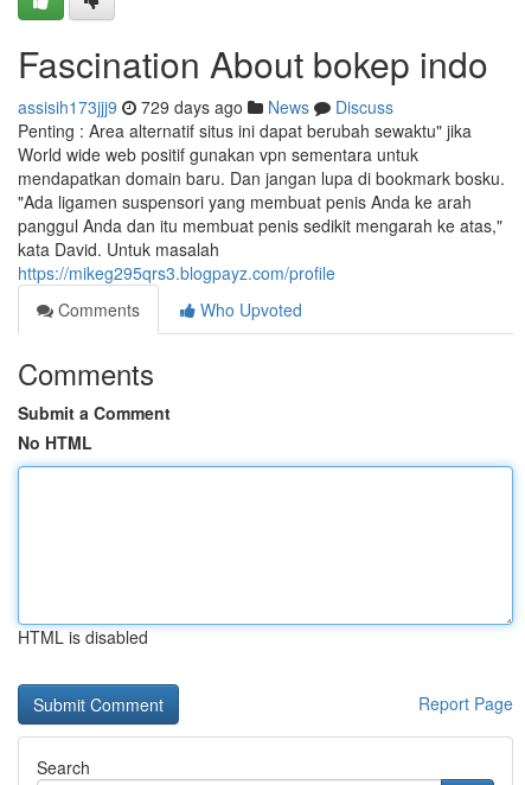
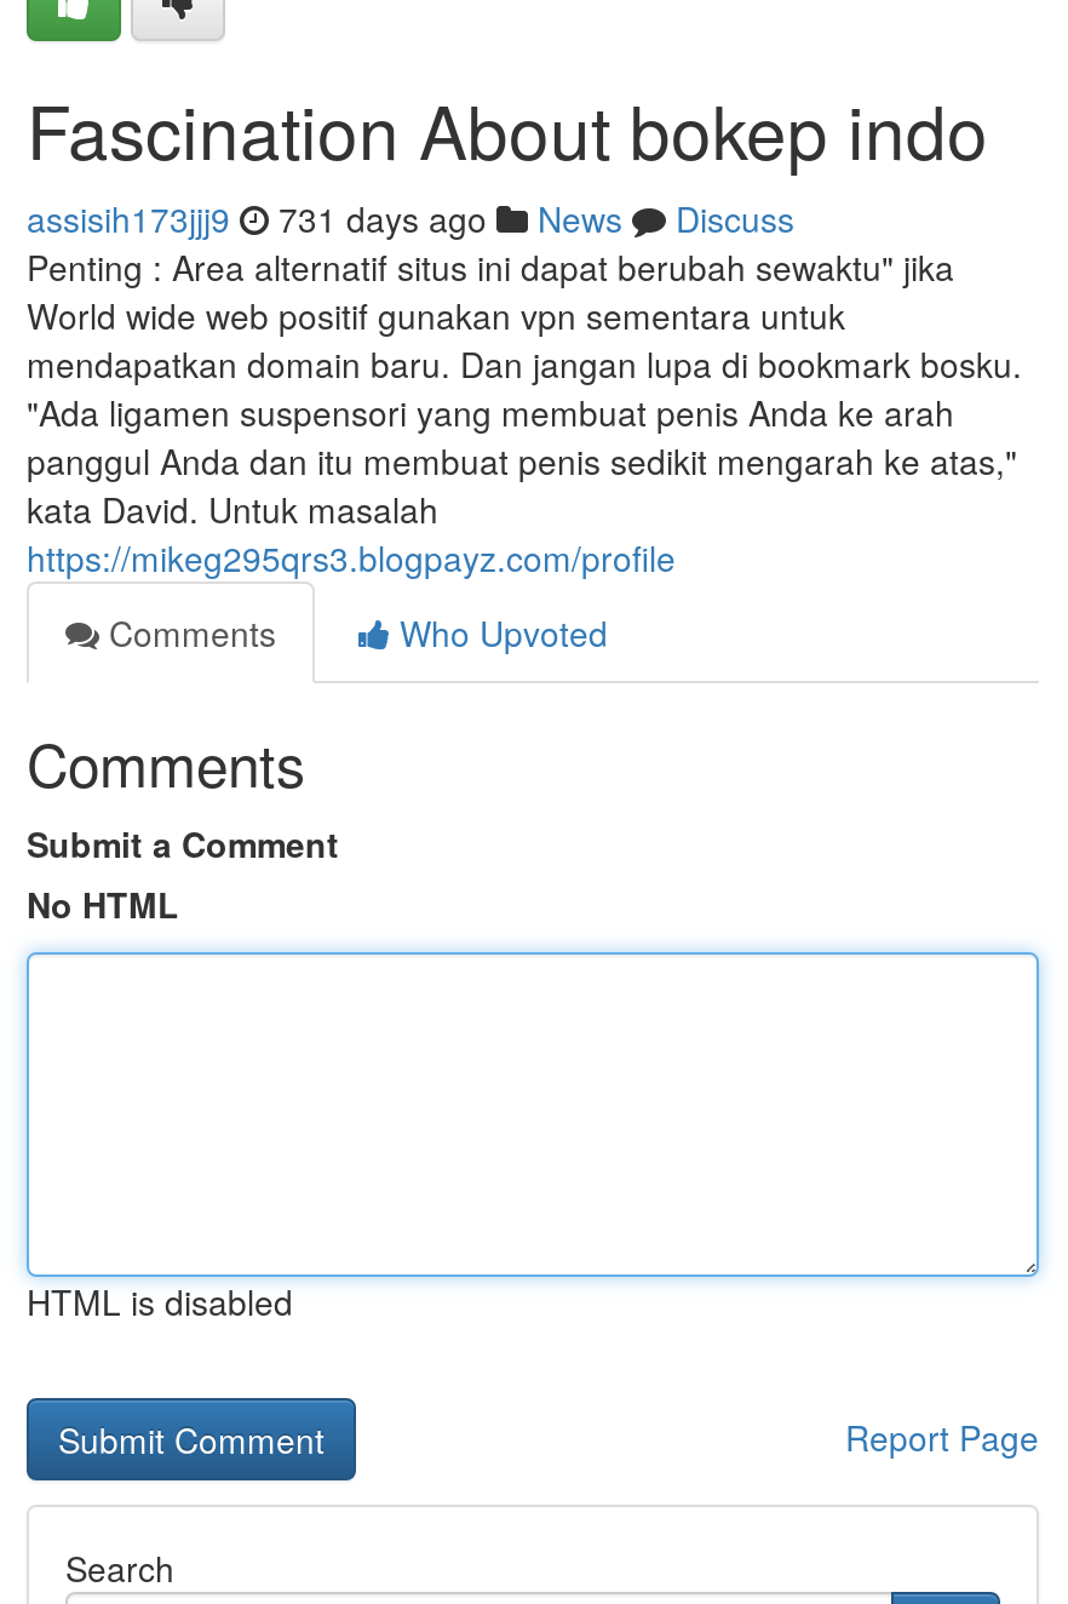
[18,95,393,119] assisih173jjj9 729 days ago News Discuss -> [27,194,794,242] assisih173jjj9 731 days ago News Discuss

